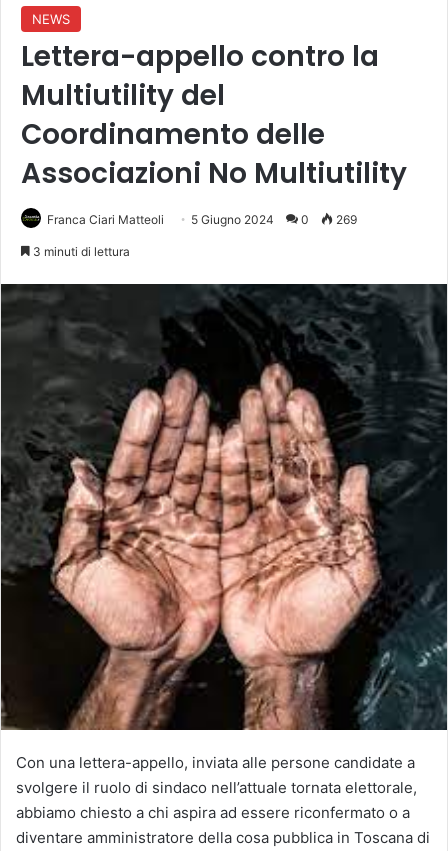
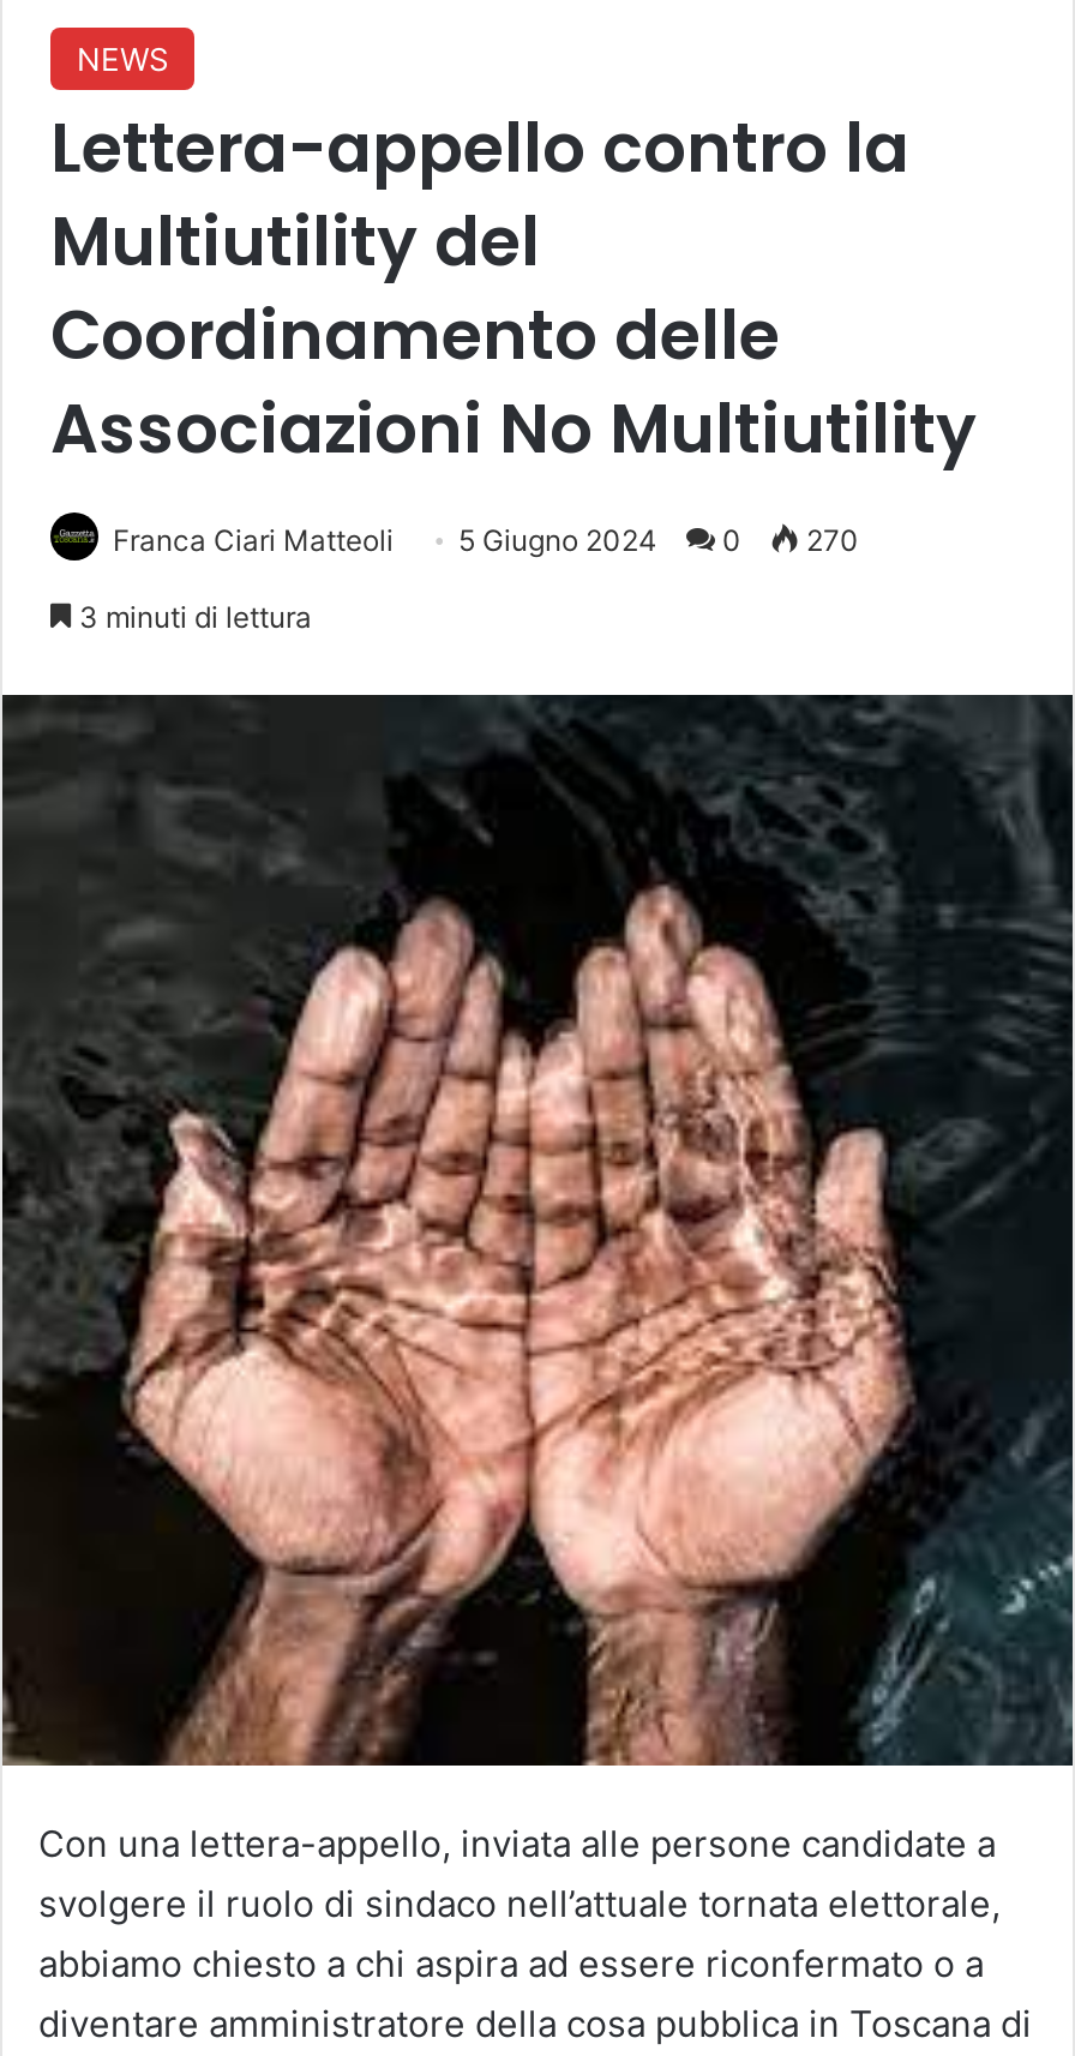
[47,212,357,227] Franca Ciari Matteoli 5 Giugno 2024 0 269 -> [113,522,859,558] Franca Ciari Matteoli 5 Giugno 2024 0 270

